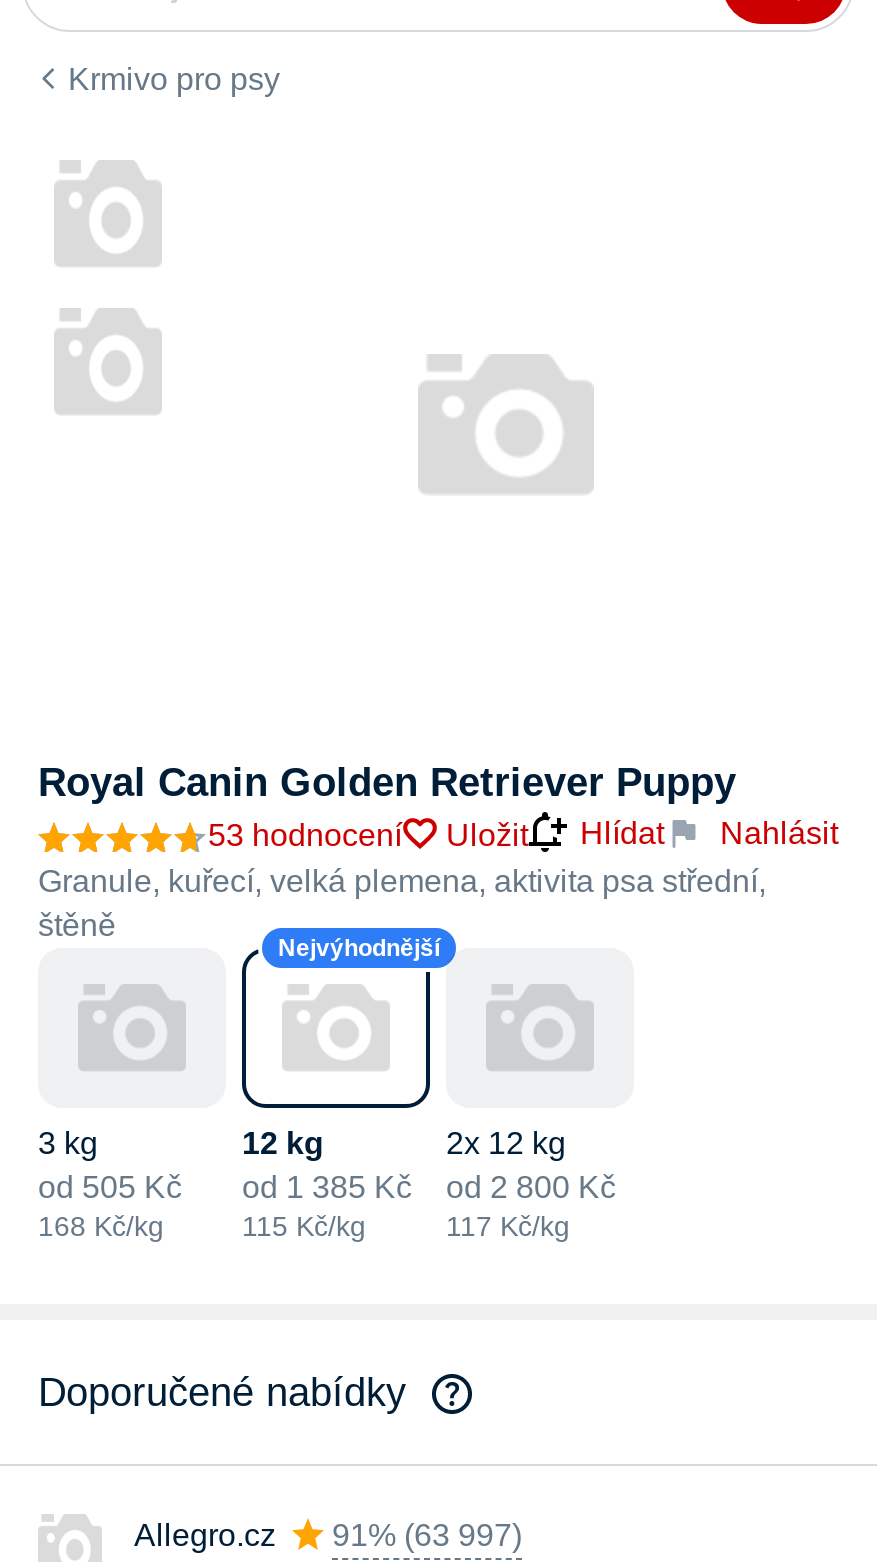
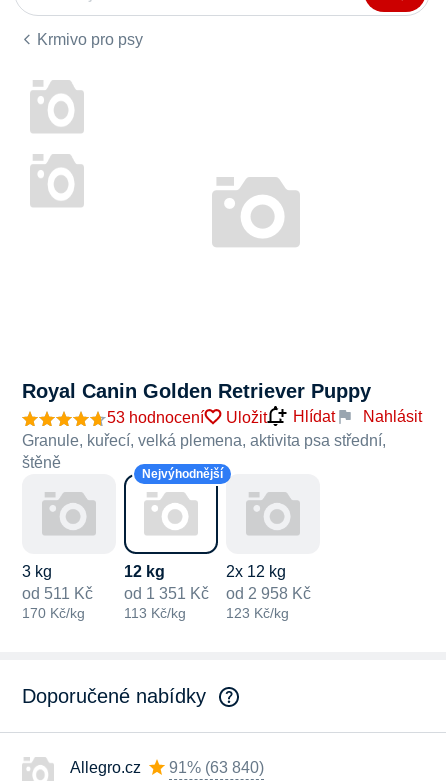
[38,1170,182,1204] od 505 Kč -> [22,585,93,602] od 511 Kč
[242,1170,412,1204] od 1 385 Kč -> [124,585,209,602] od 1 351 Kč
[446,1170,616,1204] od 2 800 Kč -> [226,585,311,602] od 2 958 Kč
[38,1210,164,1242] 168 Kč/kg -> [22,605,85,621] 170 Kč/kg
[242,1210,366,1242] 115 Kč/kg -> [124,605,186,621] 113 Kč/kg
[446,1210,570,1242] 117 Kč/kg -> [226,605,289,621] 123 Kč/kg
[134,1518,522,1552] Allegro.cz 91% (63 997) -> [70,759,264,776] Allegro.cz 91% (63 840)

